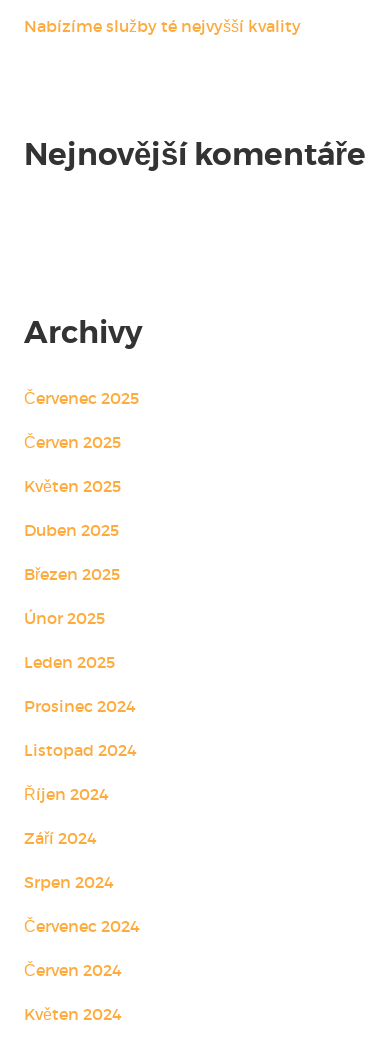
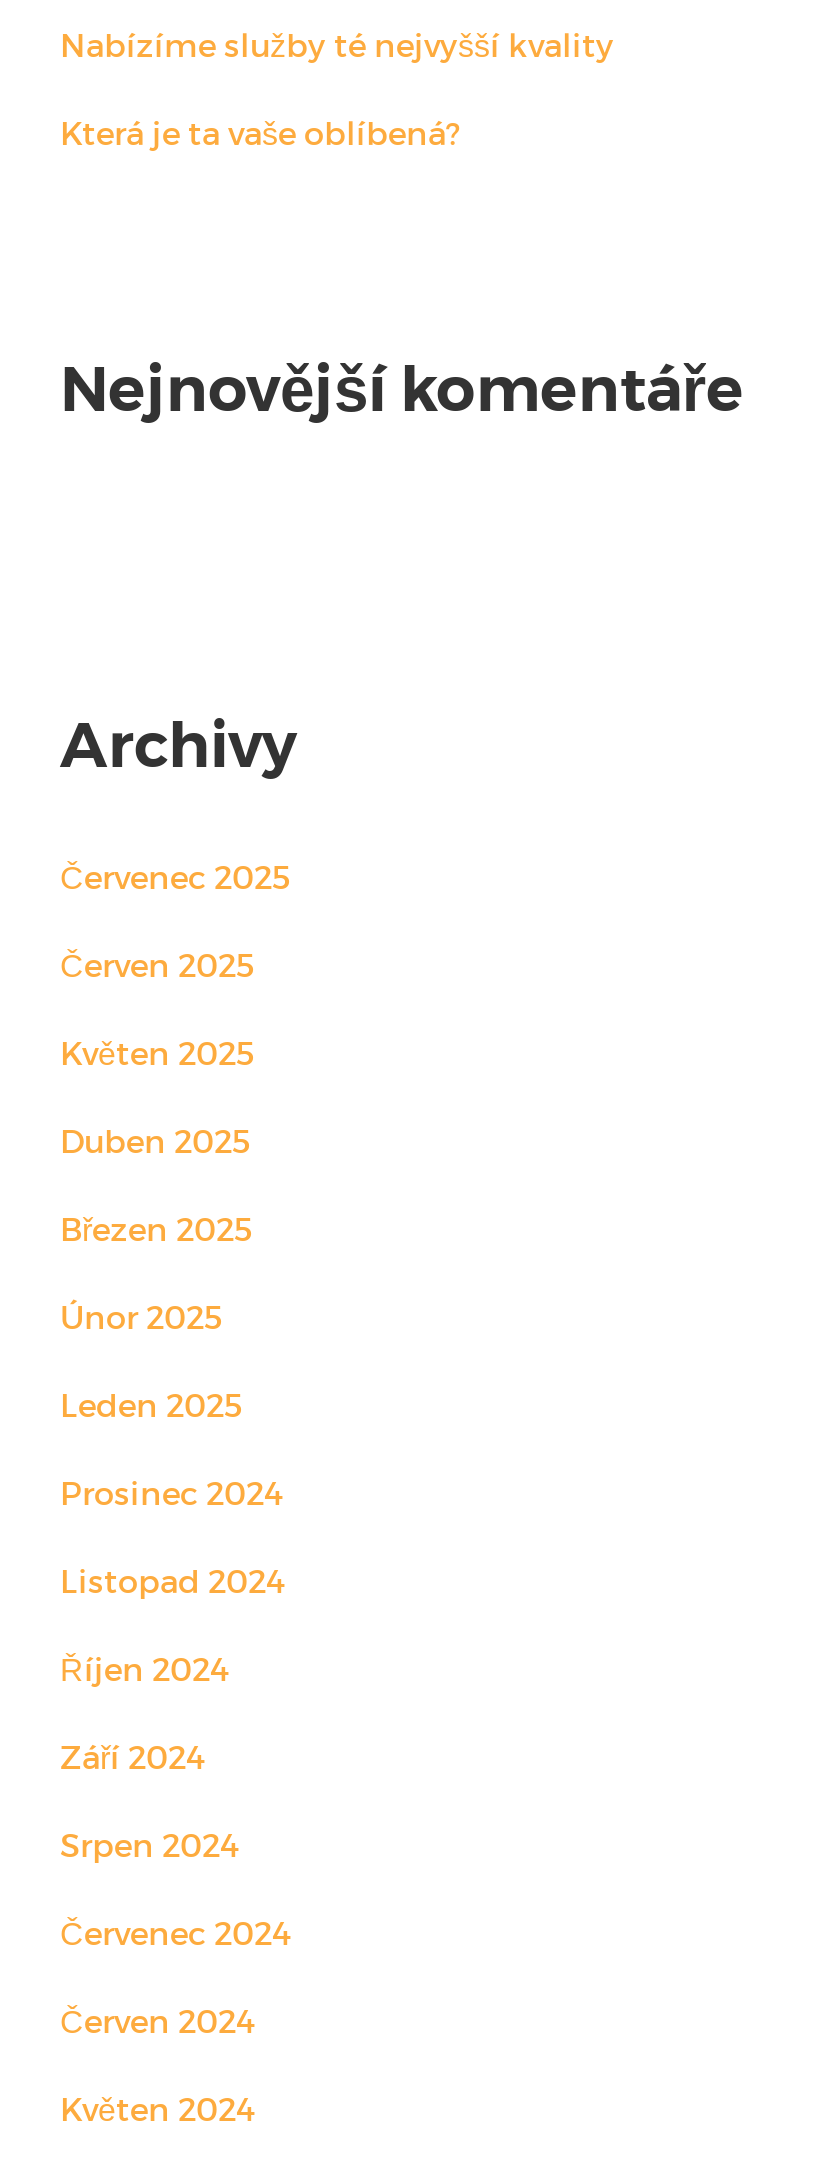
none -> [60,113,460,153] Která je ta vaše oblíbená?

